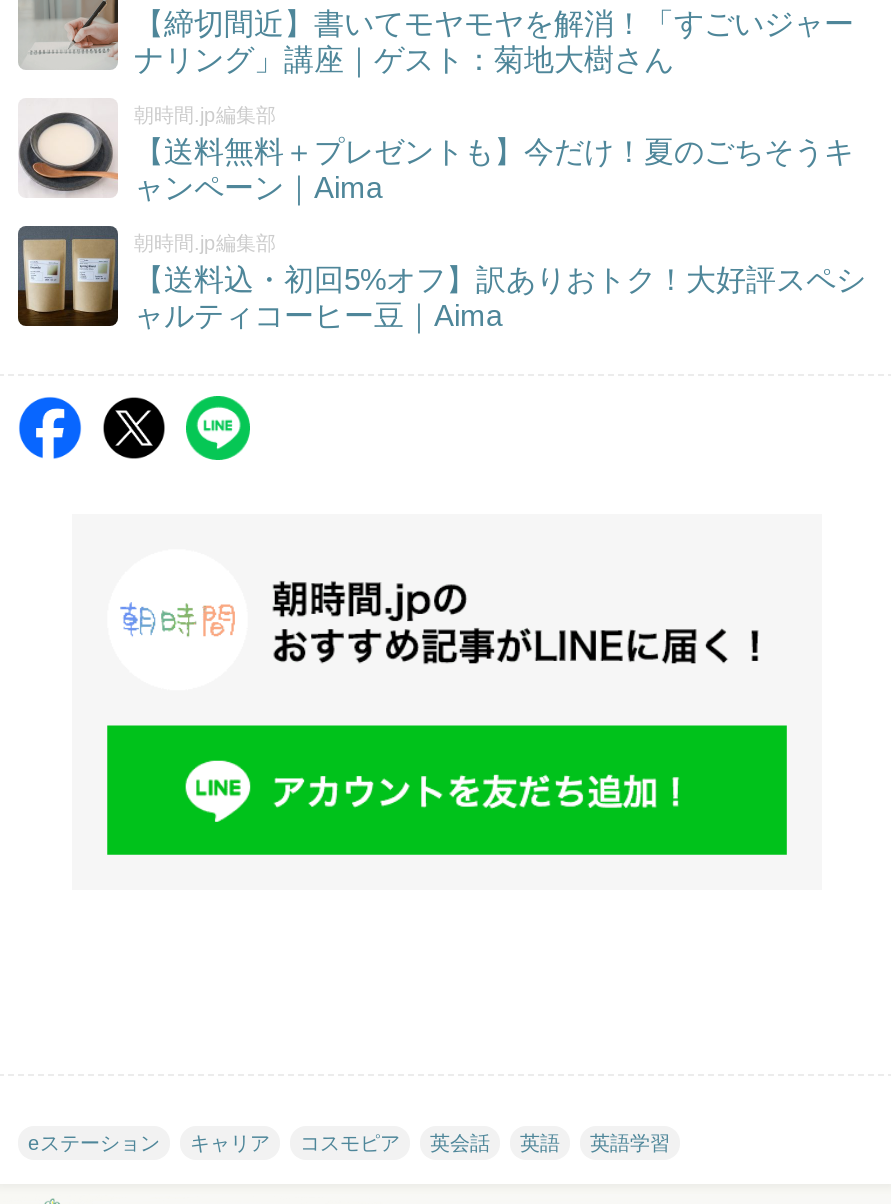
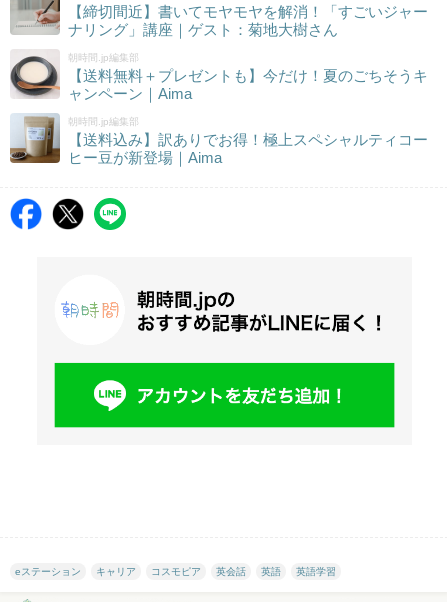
[16,224,866,332] [image] | 【送料込・初回5%オフ】訳ありおトク！大好評スペシ | ャルティコーヒー豆｜Aima -> [9,113,428,166] [image] | 【送料込み】訳ありでお得！極上スペシャルティコー | ヒー豆が新登場｜Aima

